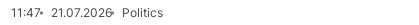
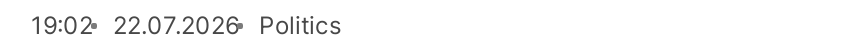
[11,5,112,20] 11:47 | 21.07.2026 -> [31,10,239,40] 19:02 | 22.07.2026

